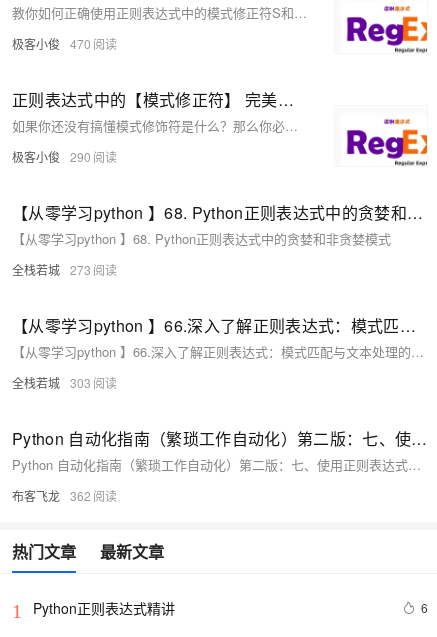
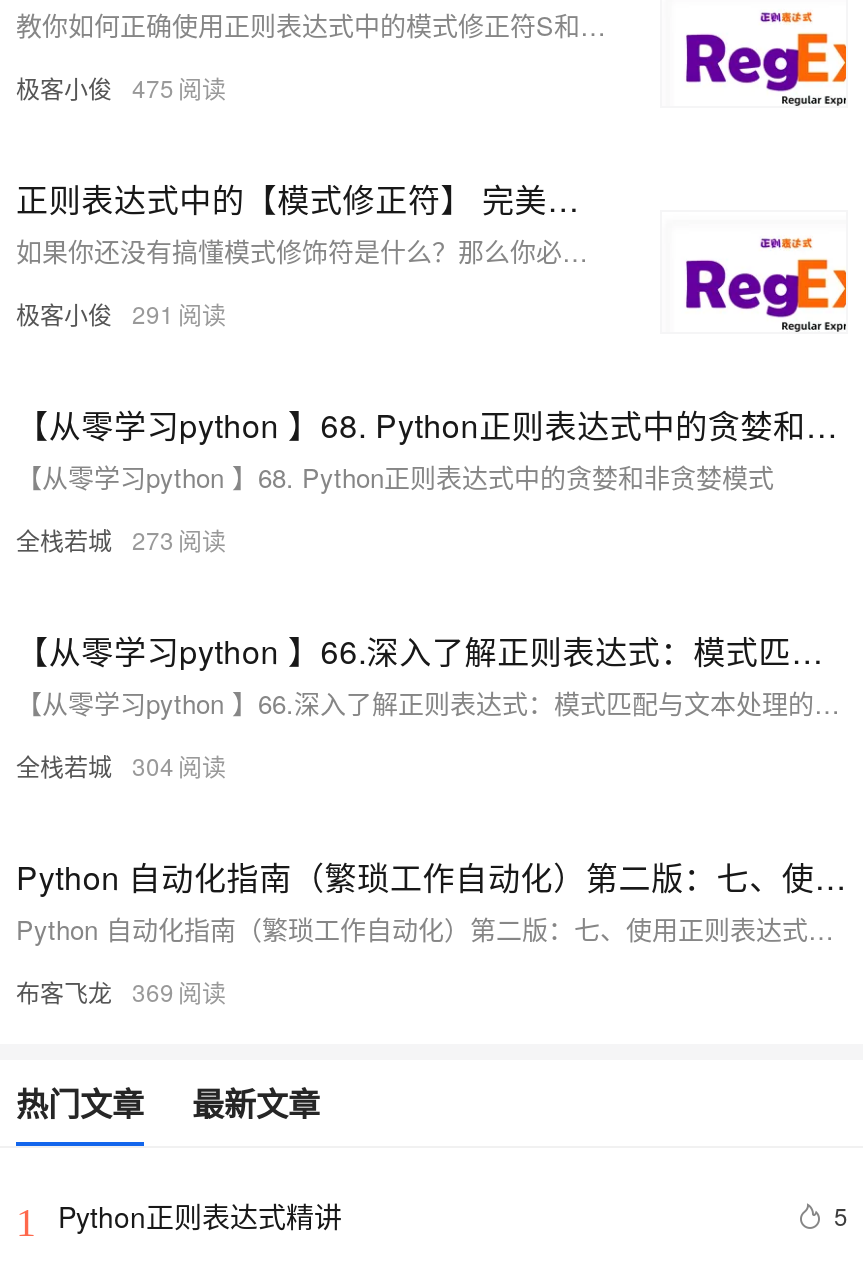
[12,35,91,52] 极客小俊 470 -> [16,70,174,104] 极客小俊 475
[12,148,91,165] 极客小俊 290 -> [16,296,174,330] 极客小俊 291
[12,374,91,391] 全栈若城 303 -> [16,748,174,782] 全栈若城 304
[12,487,91,504] 布客飞龙 362 -> [16,974,174,1008] 布客飞龙 369
[421,599,428,616] 6 -> [834,1198,848,1232] 5

